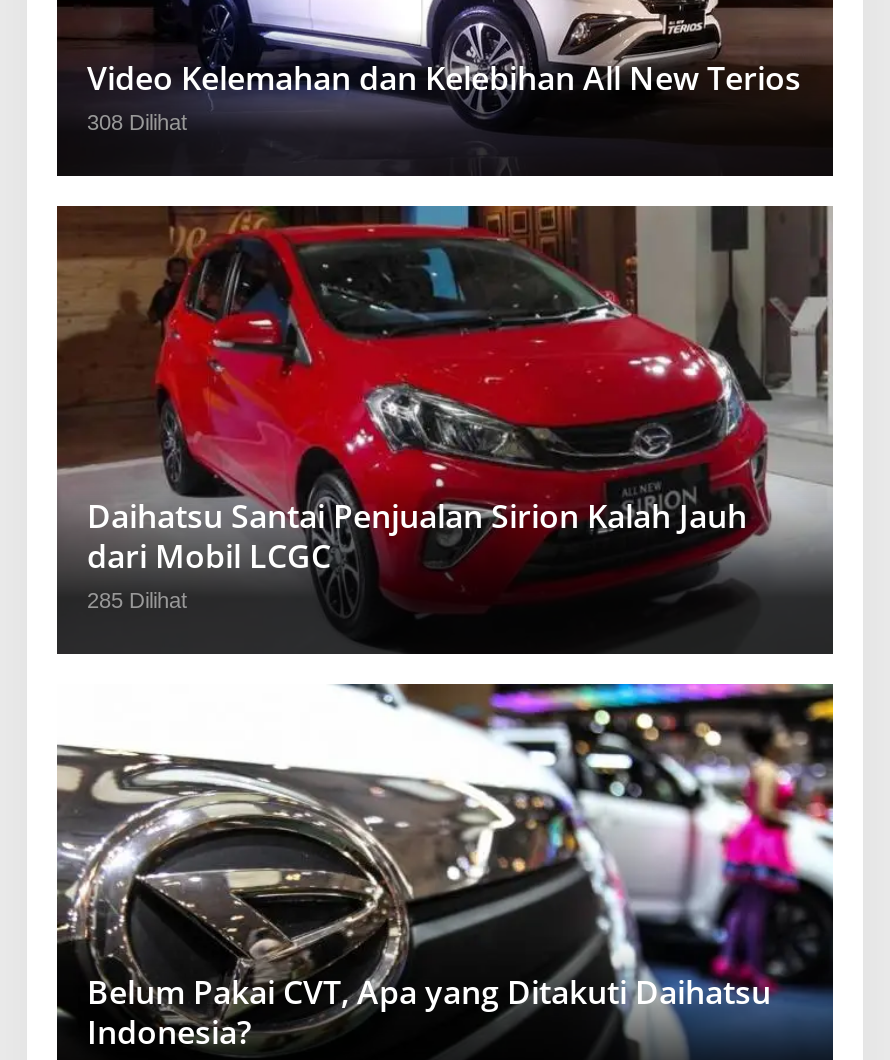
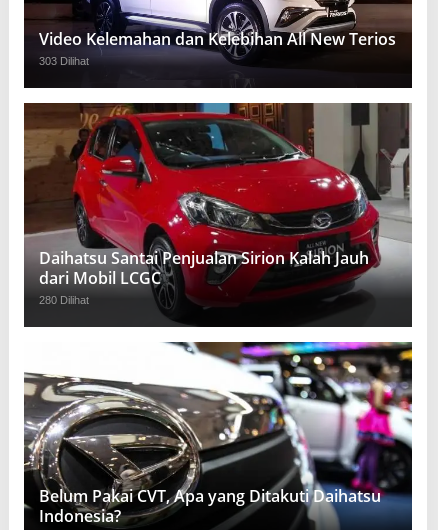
[87,111,187,135] 308 Dilihat -> [39,55,89,67] 303 Dilihat
[87,588,187,612] 285 Dilihat -> [39,294,89,306] 280 Dilihat

